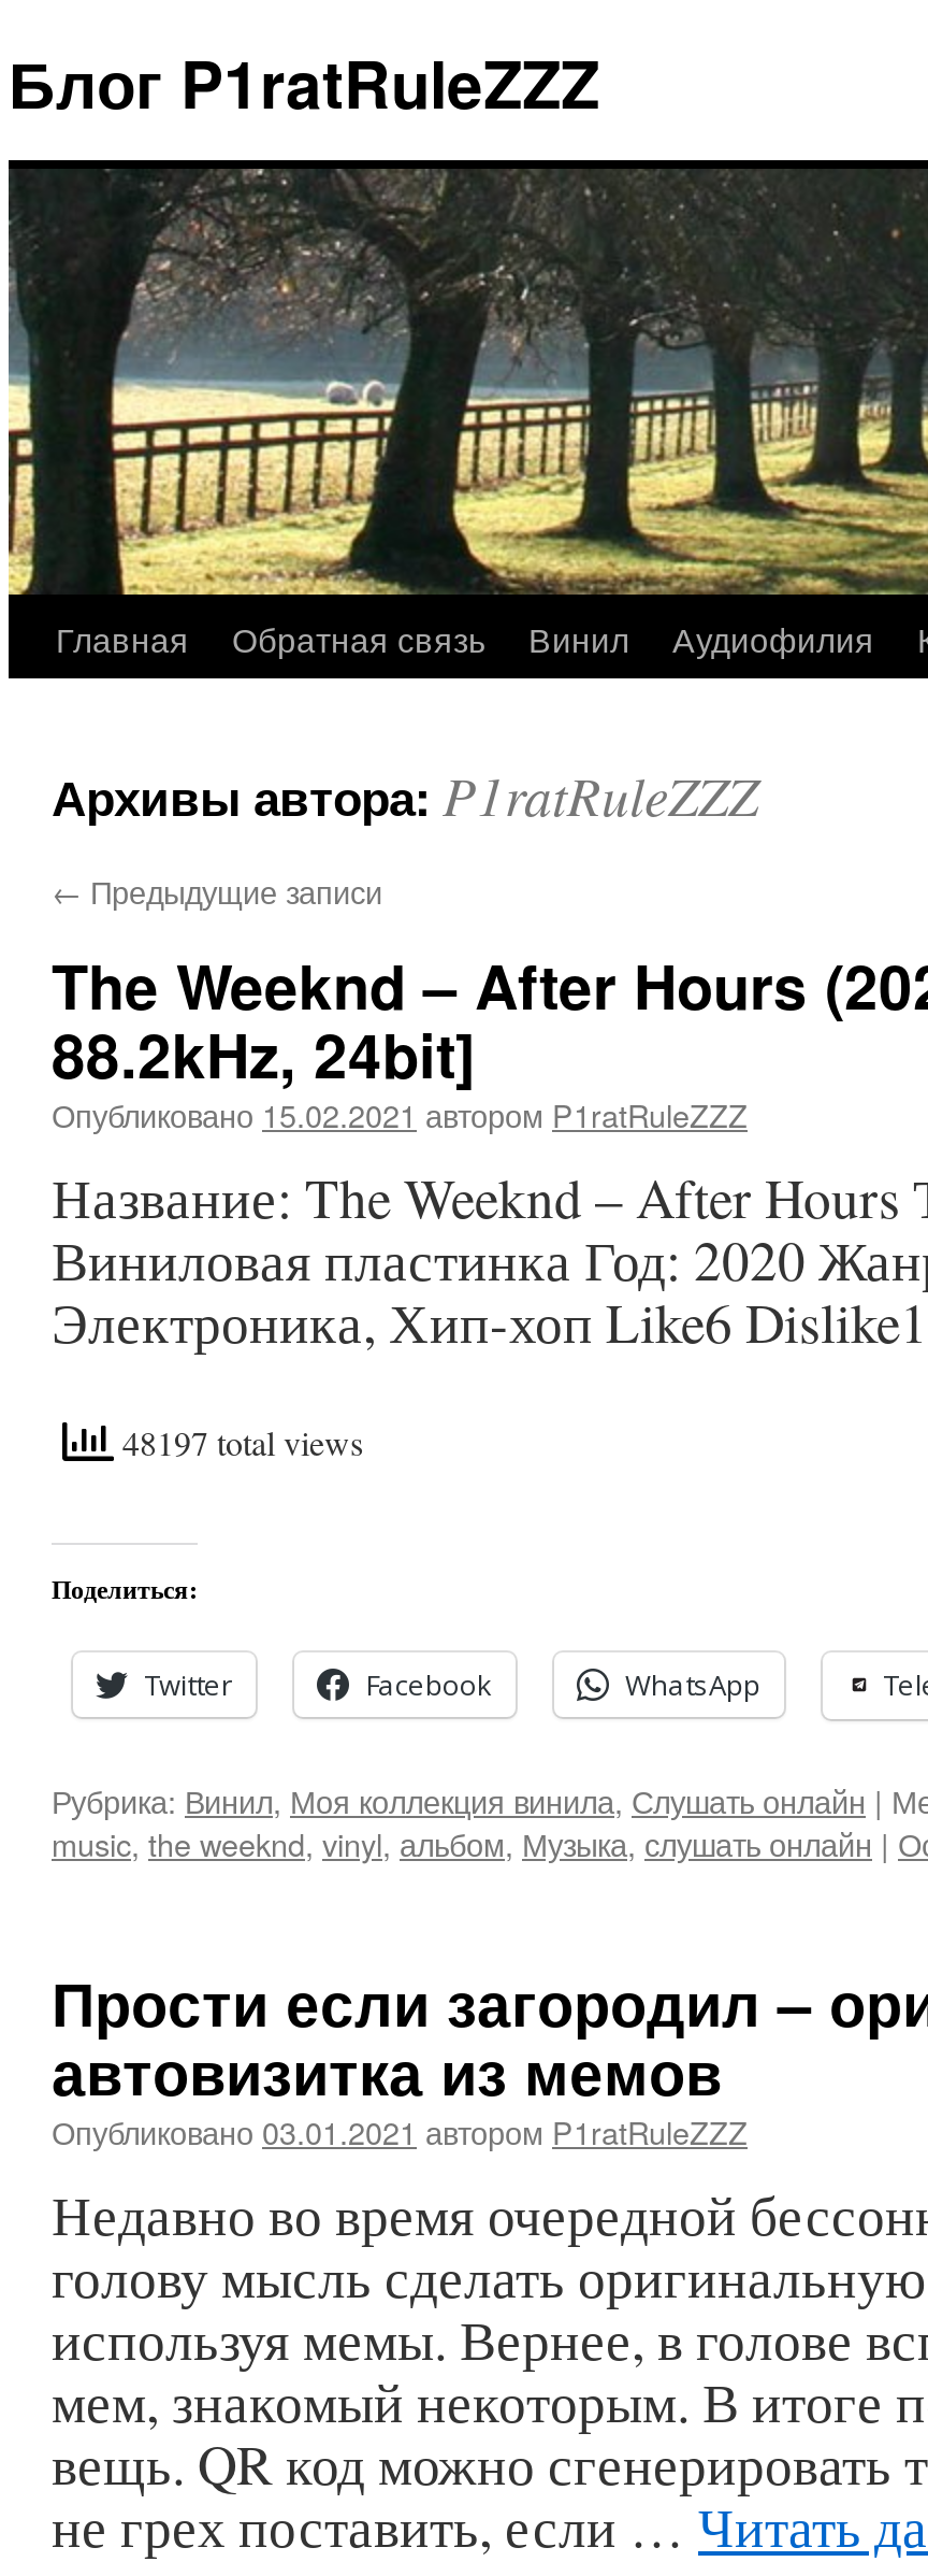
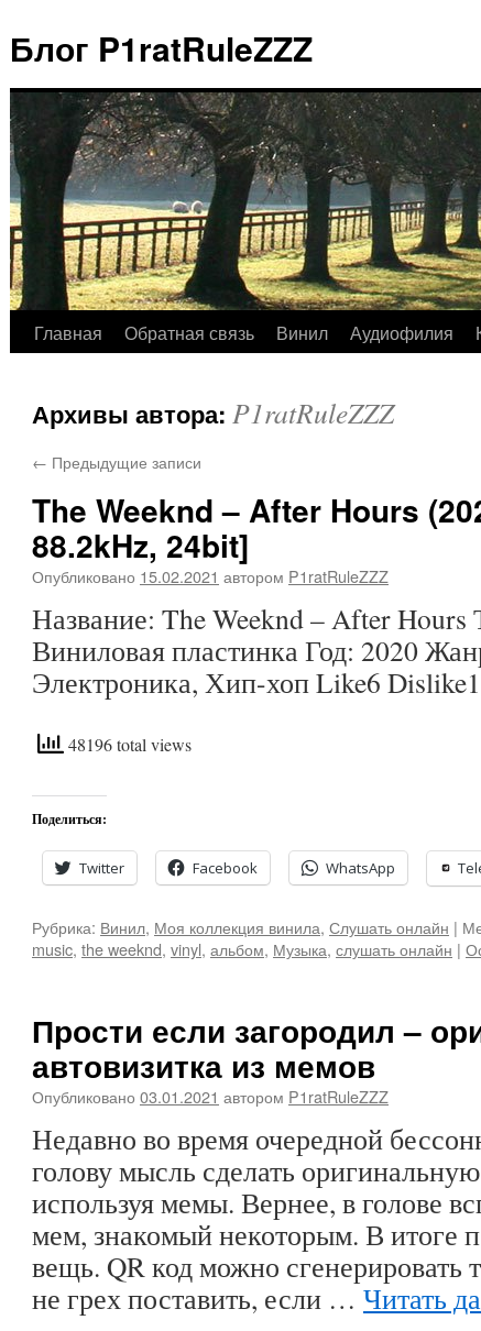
[114,1419,363,1465] 48197 total views -> [64,732,192,755] 48196 total views

